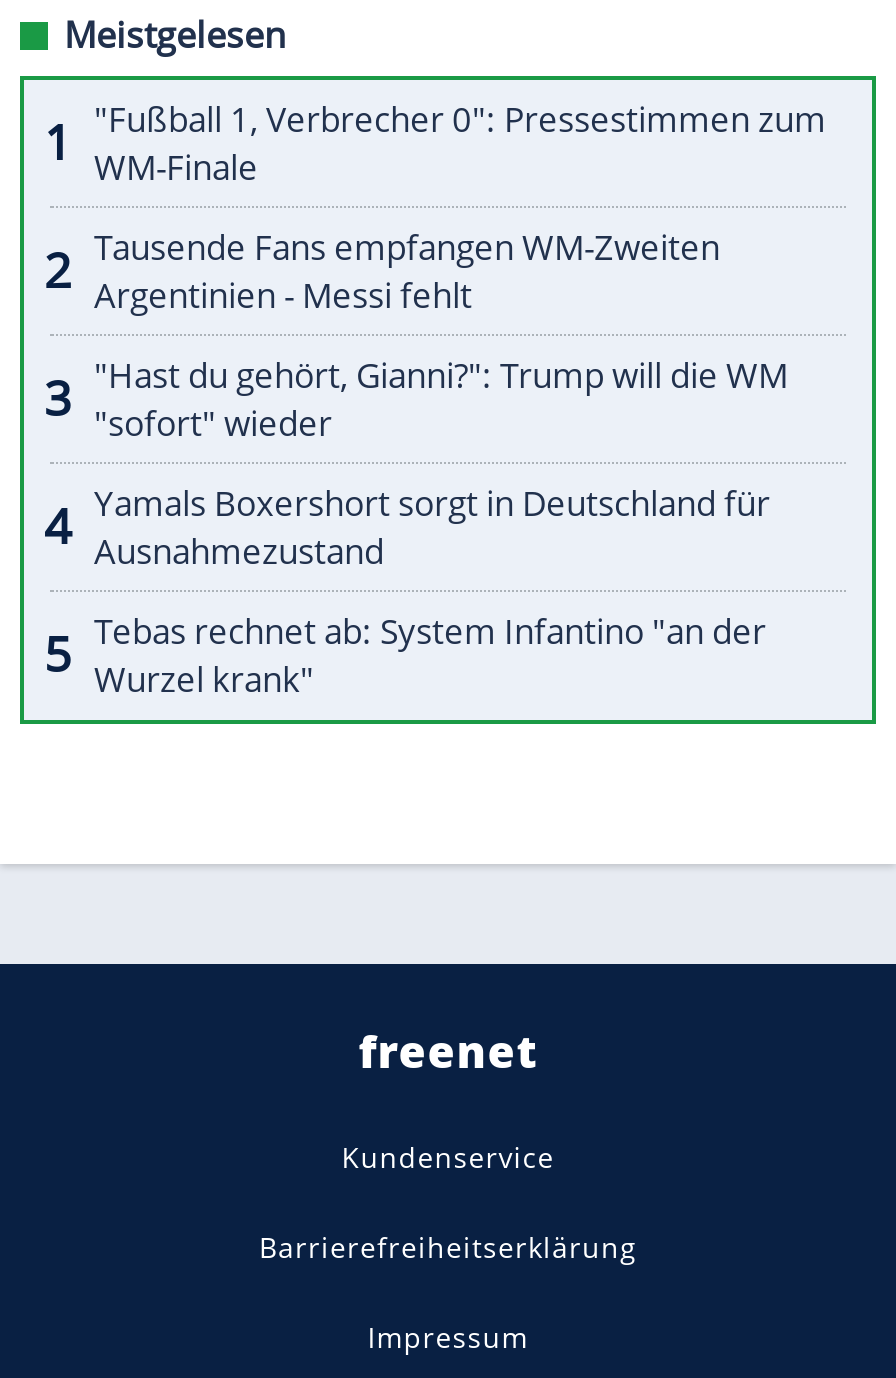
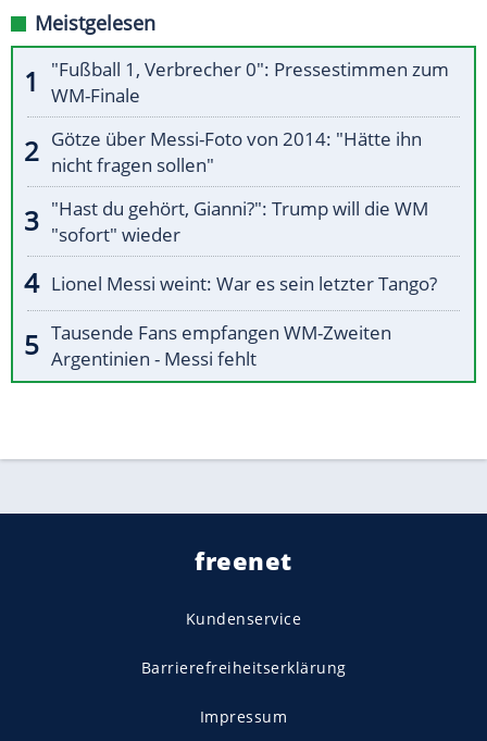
none -> [51,126,422,178] Götze über Messi-Foto von 2014: "Hätte ihn | nicht fragen sollen"
moved [94,224,720,318] -> [51,320,391,371]: Tausende Fans empfangen WM-Zweiten | Argentinien - Messi fehlt
[94,480,770,574] Yamals Boxershort sorgt in Deutschland für | Ausnahmezustand -> [51,271,437,296] Lionel Messi weint: War es sein letzter Tango?
[94,608,766,702] Tebas rechnet ab: System Infantino "an der | Wurzel krank" -> none

